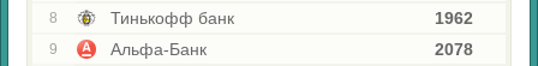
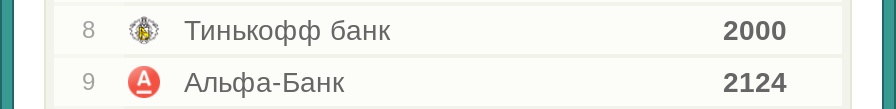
[434,8,473,28] 1962 -> [723,14,787,46] 2000
[434,40,473,59] 2078 -> [723,66,787,98] 2124

